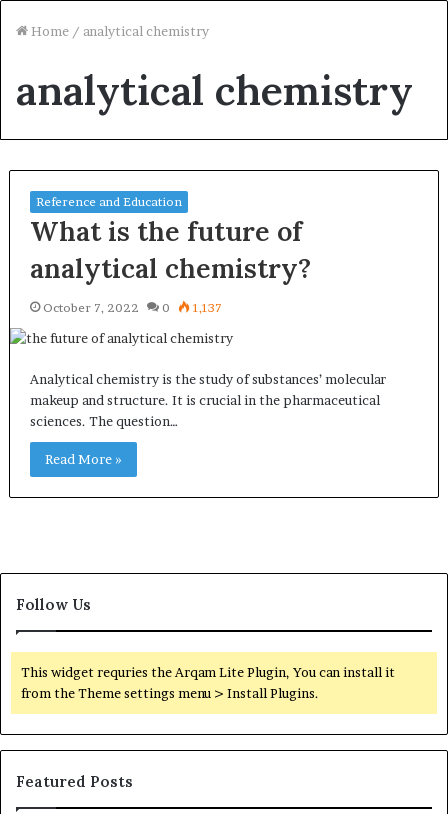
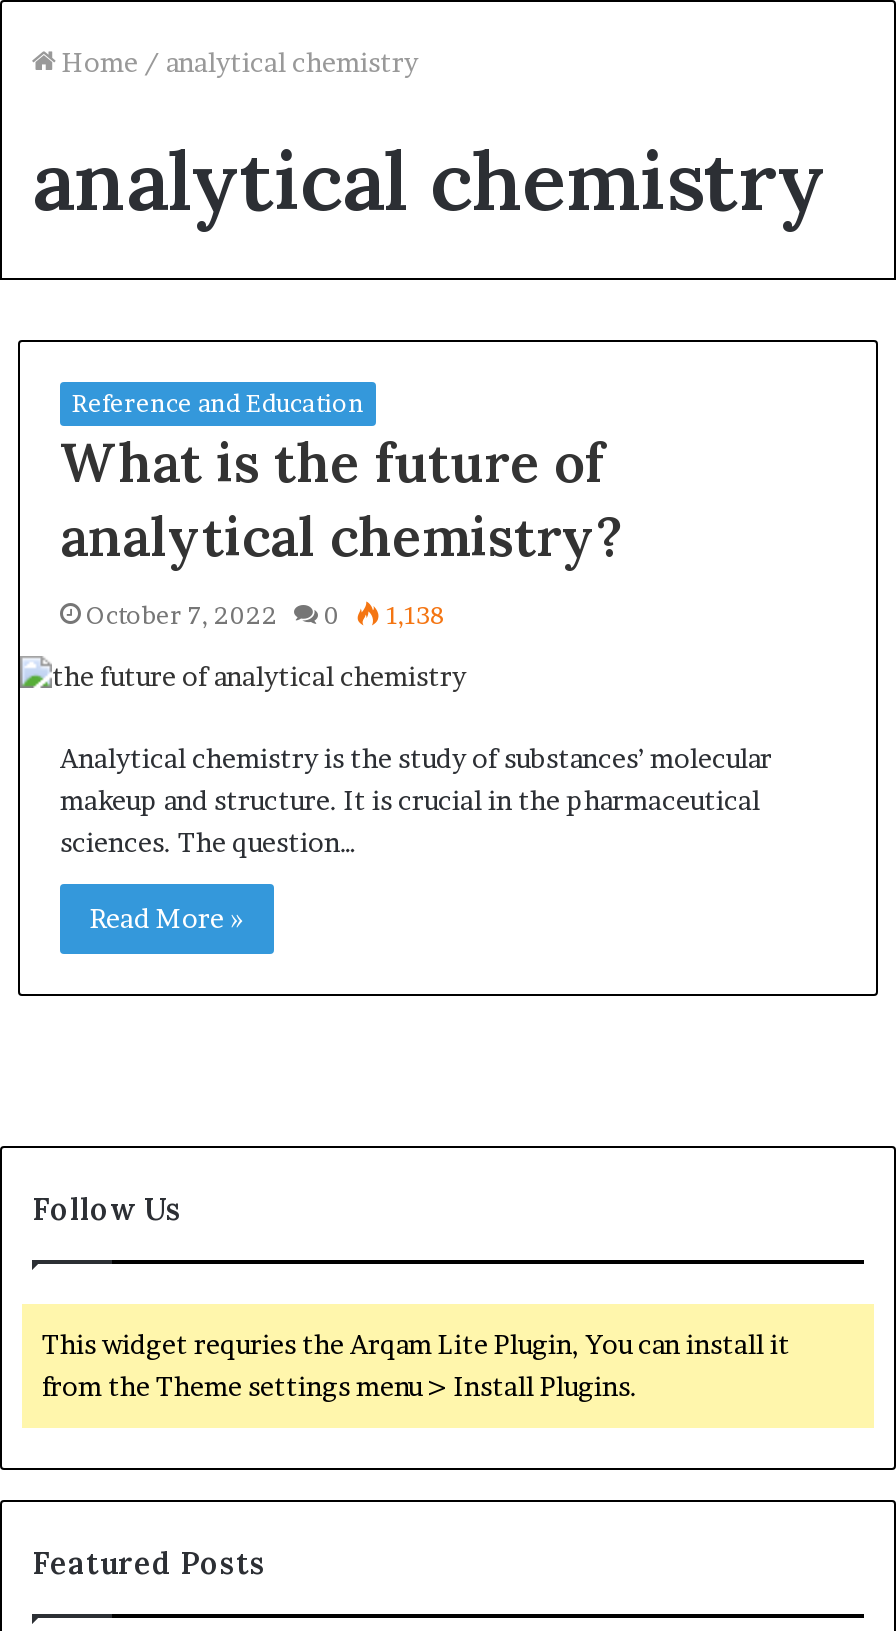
[43,300,222,315] October 7, 2022 0 1,137 -> [86,600,446,630] October 7, 2022 0 1,138

